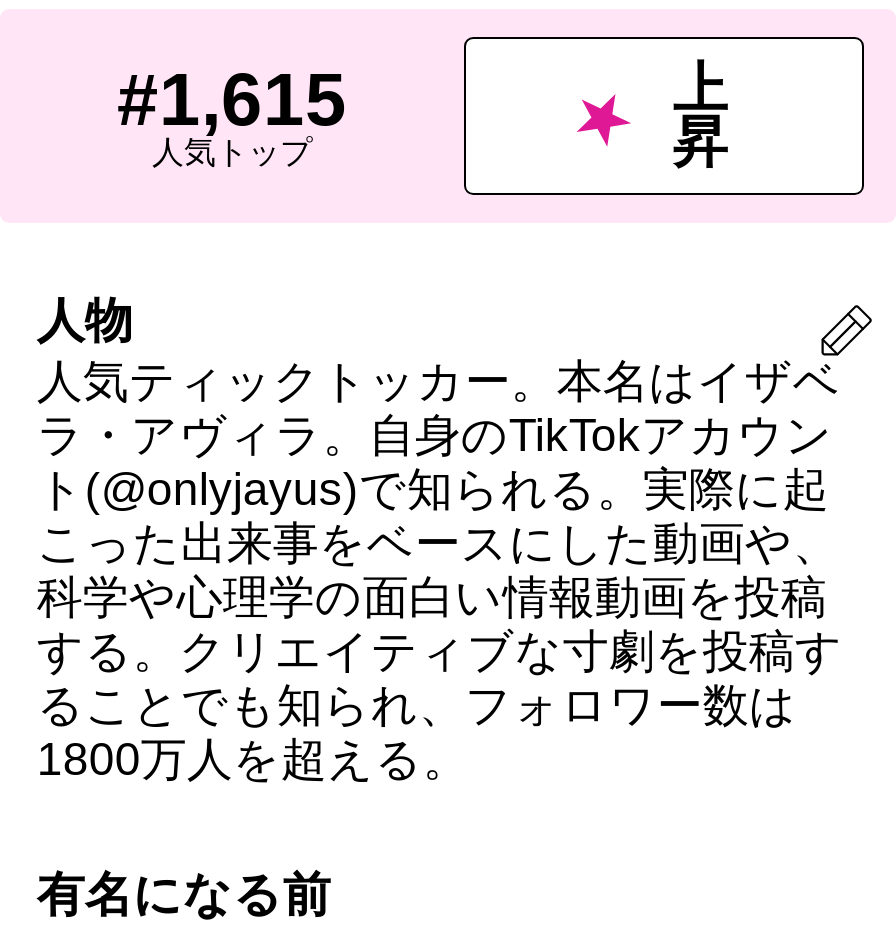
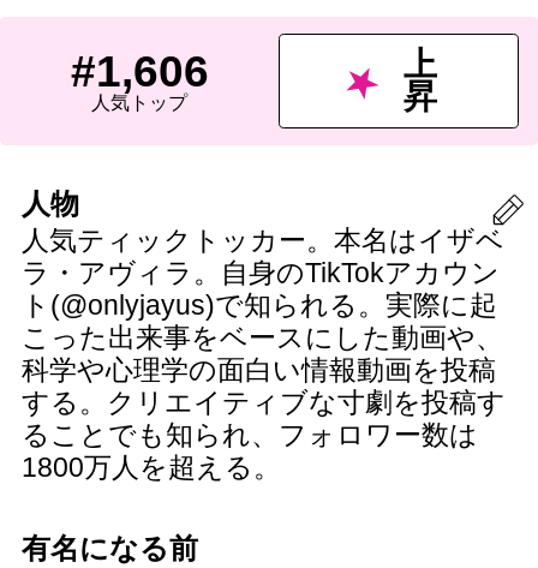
[117,59,347,141] #1,615 -> [70,47,208,96] #1,606

